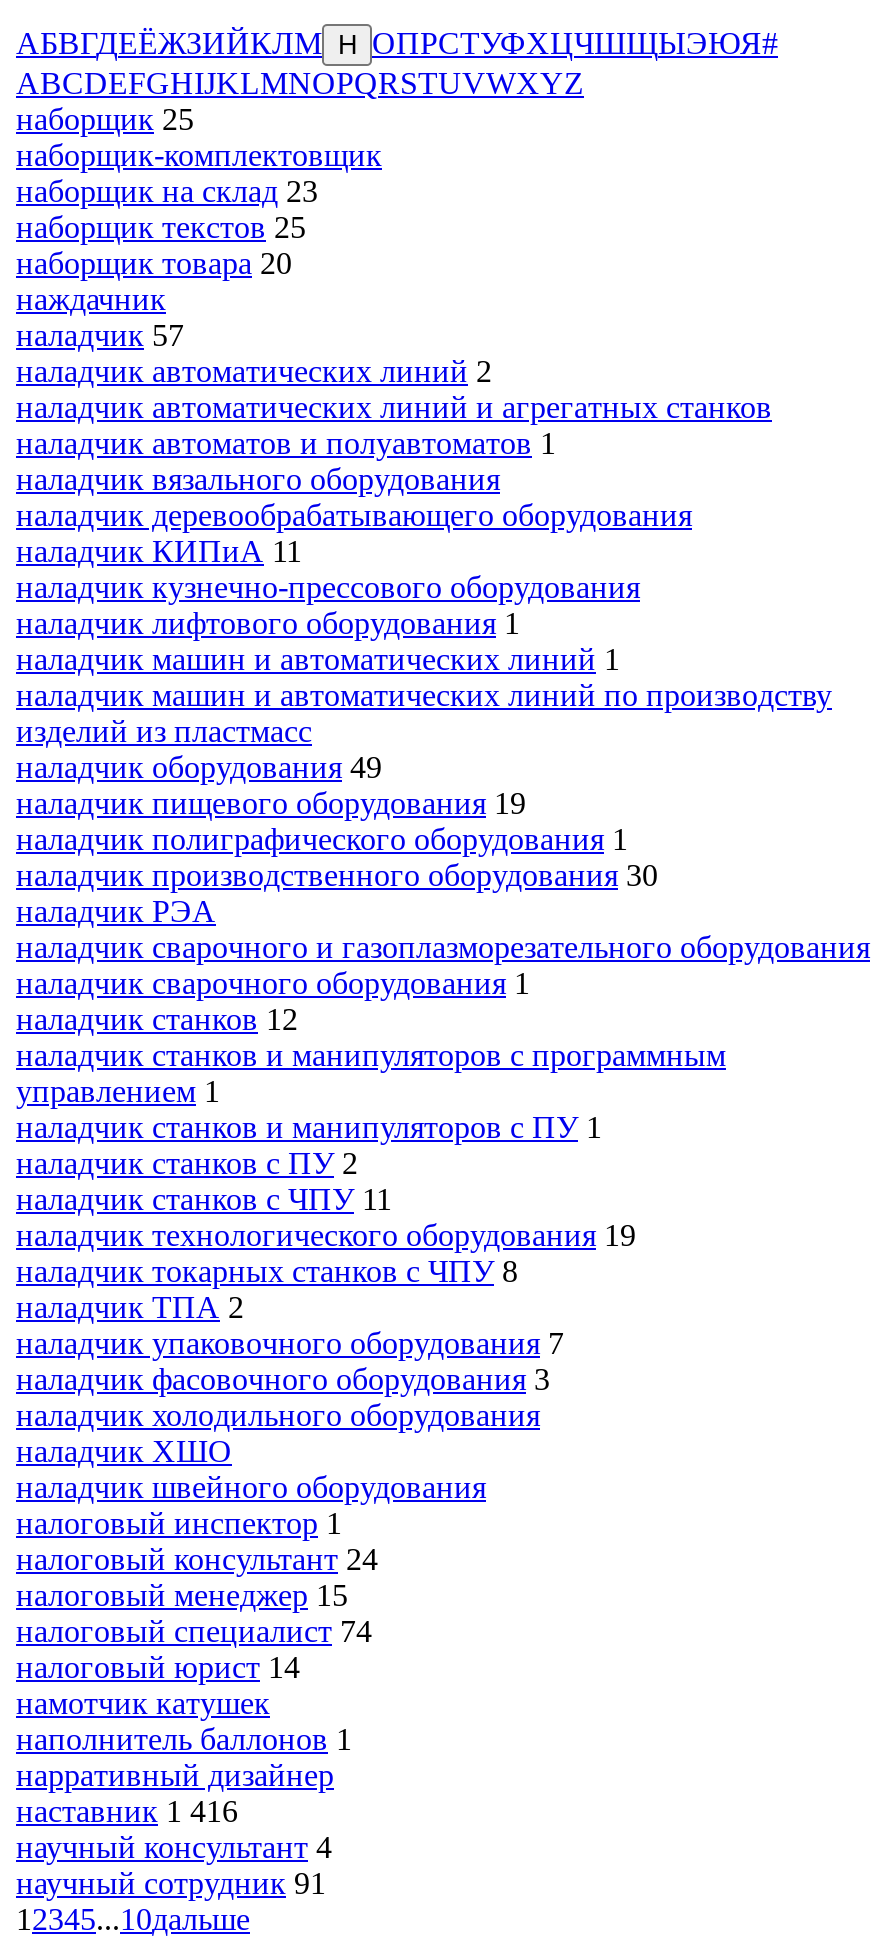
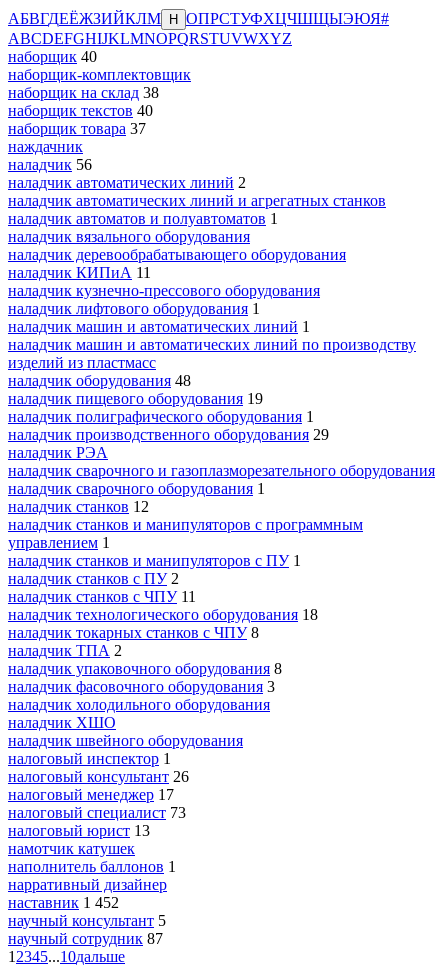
[16,102,194,136] наборщик 25 -> [8,48,97,65] наборщик 40
[16,174,318,208] наборщик на склад 23 -> [8,84,159,101] наборщик на склад 38
[16,210,306,244] наборщик текстов 25 -> [8,102,153,119] наборщик текстов 40
[16,246,292,280] наборщик товара 20 -> [8,120,146,137] наборщик товара 37
[16,318,184,352] наладчик 57 -> [8,156,92,173] наладчик 56
[16,750,382,784] наладчик оборудования 49 -> [8,372,191,389] наладчик оборудования 48
[16,858,658,892] наладчик производственного оборудования 30 -> [8,426,329,443] наладчик производственного оборудования 29
[16,1218,636,1252] наладчик технологического оборудования 19 -> [8,606,318,623] наладчик технологического оборудования 18
[16,1326,564,1360] наладчик упаковочного оборудования 7 -> [8,660,282,677] наладчик упаковочного оборудования 8
[16,1542,378,1576] налоговый консультант 24 -> [8,768,189,785] налоговый консультант 26
[16,1578,348,1612] налоговый менеджер 15 -> [8,786,174,803] налоговый менеджер 17
[16,1614,372,1648] налоговый специалист 74 -> [8,804,186,821] налоговый специалист 73
[16,1650,300,1684] налоговый юрист 14 -> [8,822,150,839] налоговый юрист 13
[16,1794,238,1828] наставник 1 416 -> [8,894,119,911] наставник 1 452
[16,1830,332,1864] научный консультант 4 -> [8,912,166,929] научный консультант 5
[16,1866,326,1900] научный сотрудник 91 -> [8,930,163,947] научный сотрудник 87

